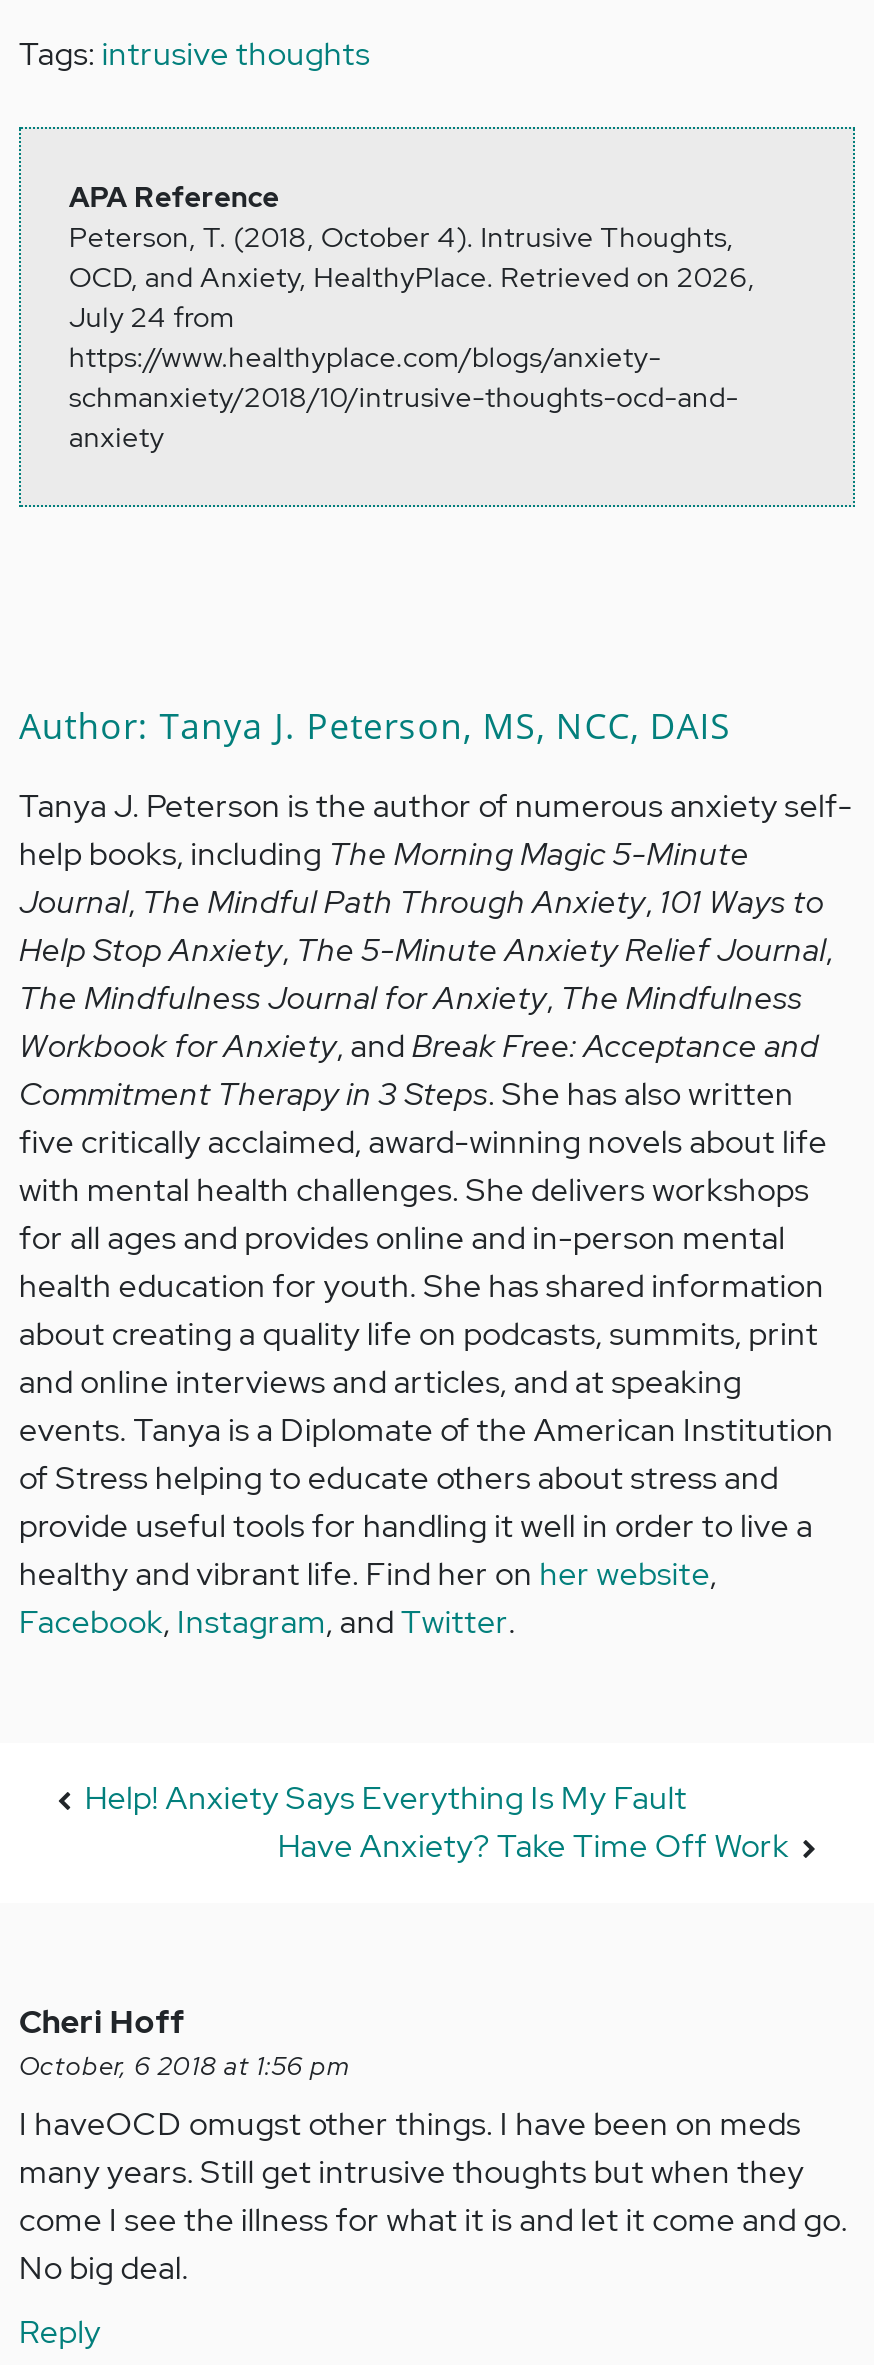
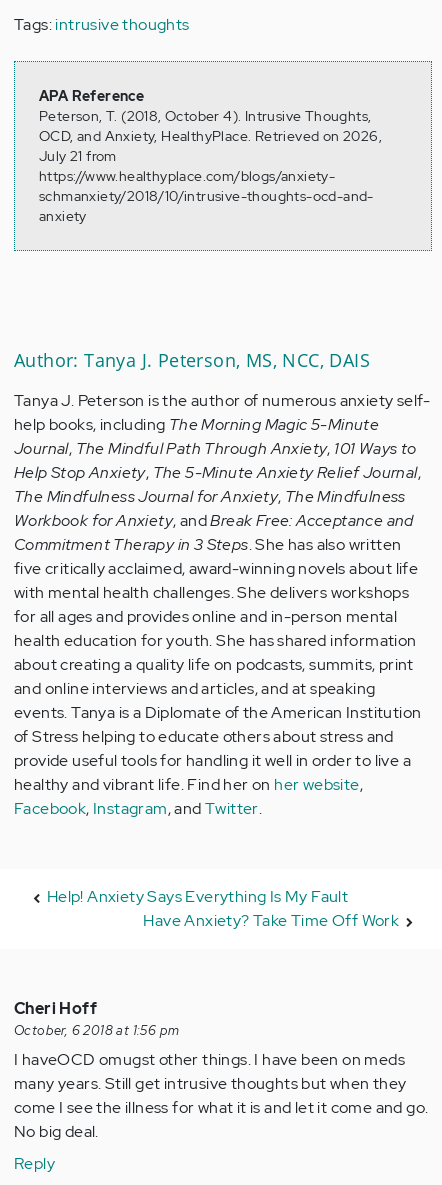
[69,299,235,335] July 24 from -> [39,147,117,165] July 21 from

